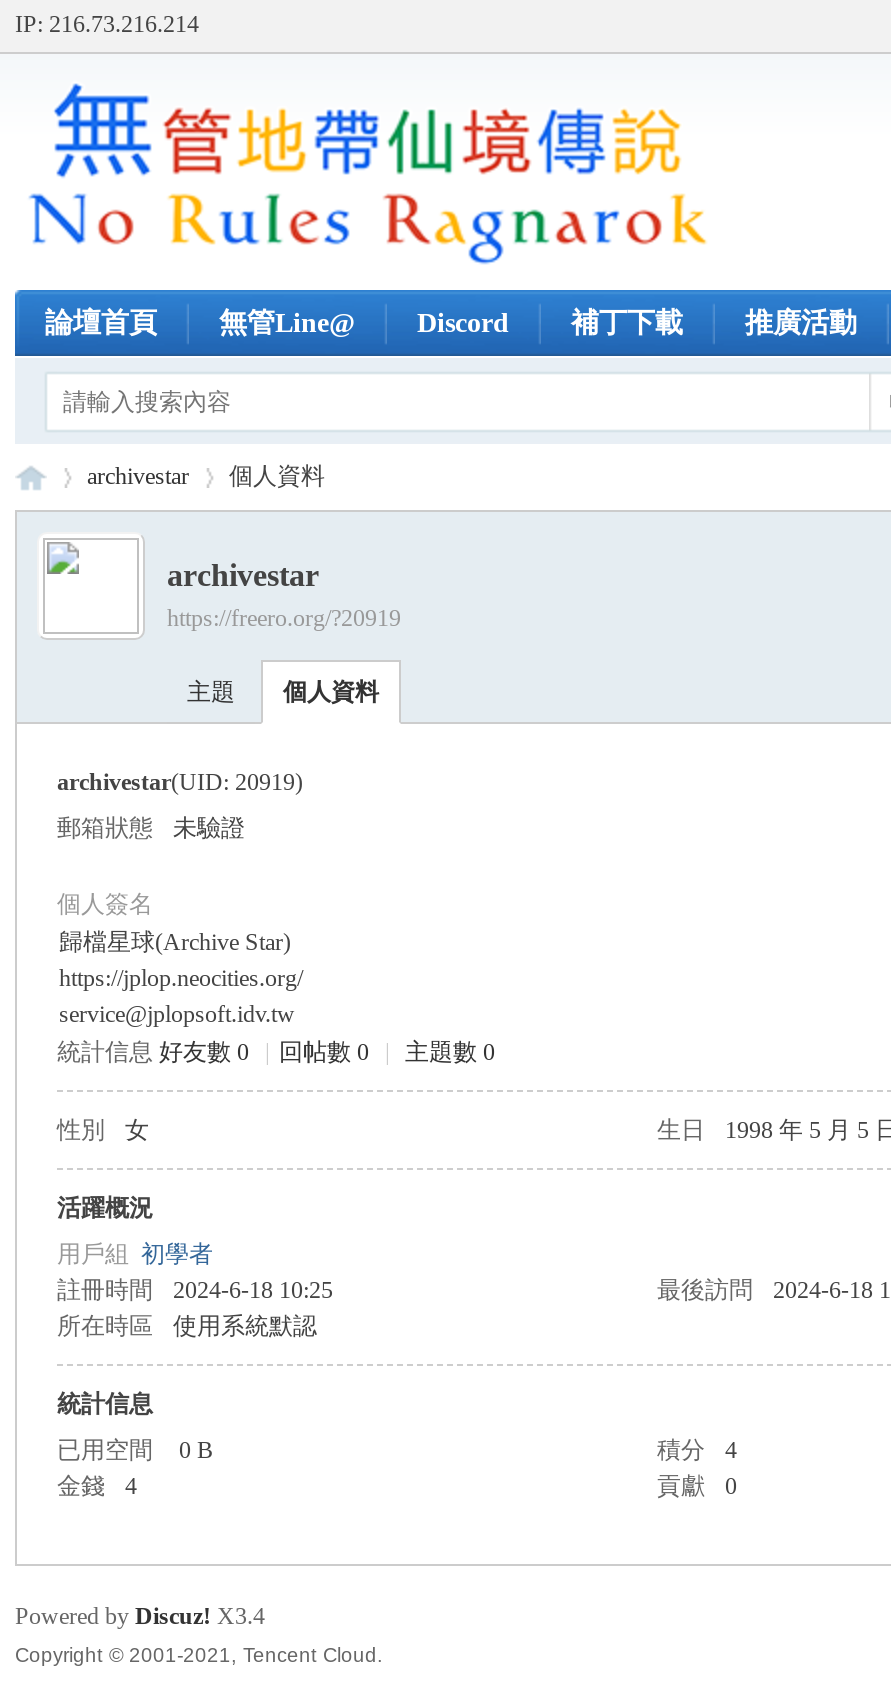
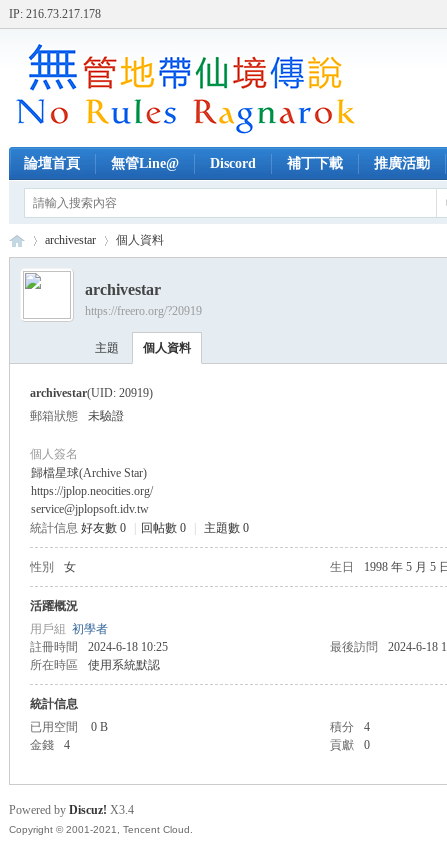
[15,10,199,38] IP: 216.73.216.214 -> [9,7,101,21] IP: 216.73.217.178

